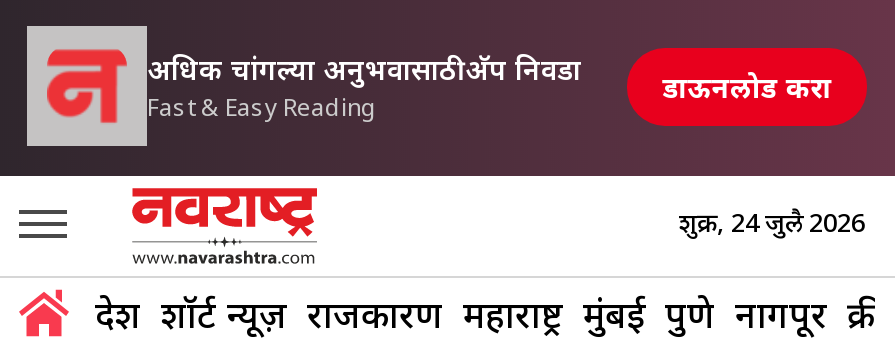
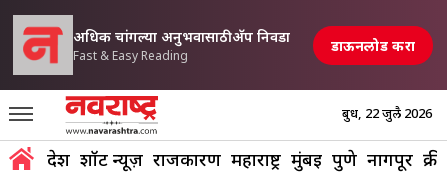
[679,204,865,240] शुक्र, 24 जुलै 2026 -> [342,104,432,122] बुध, 22 जुलै 2026

